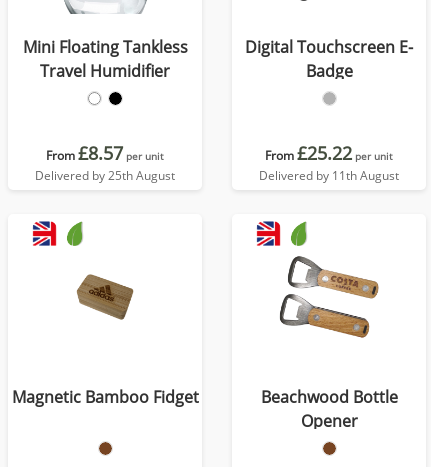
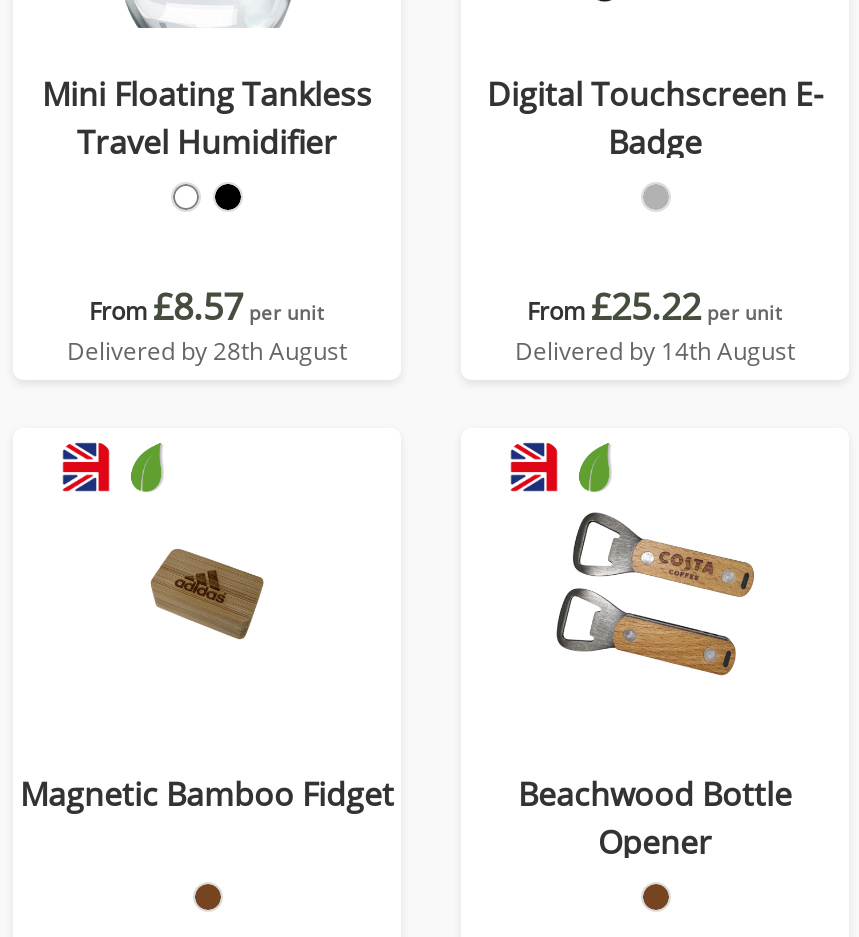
[35,167,175,184] Delivered by 25th August -> [67,334,347,368] Delivered by 28th August
[259,167,399,184] Delivered by 11th August -> [515,334,795,368] Delivered by 14th August

